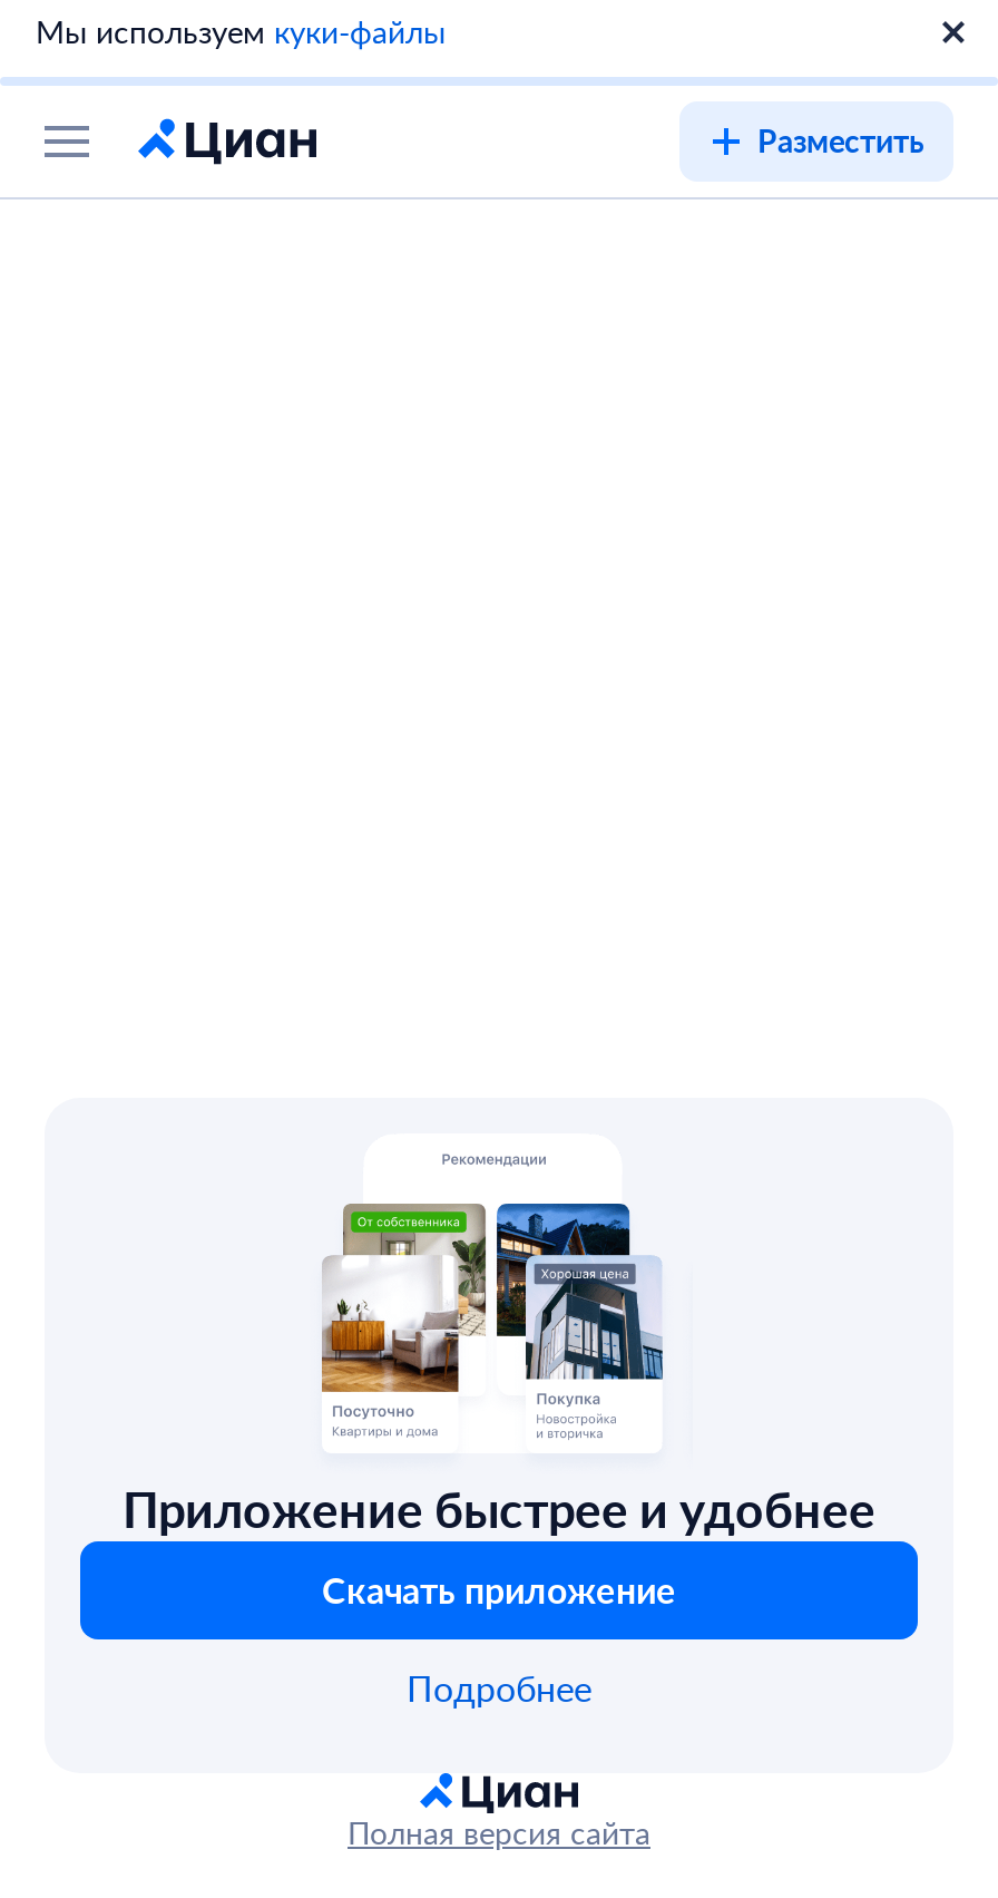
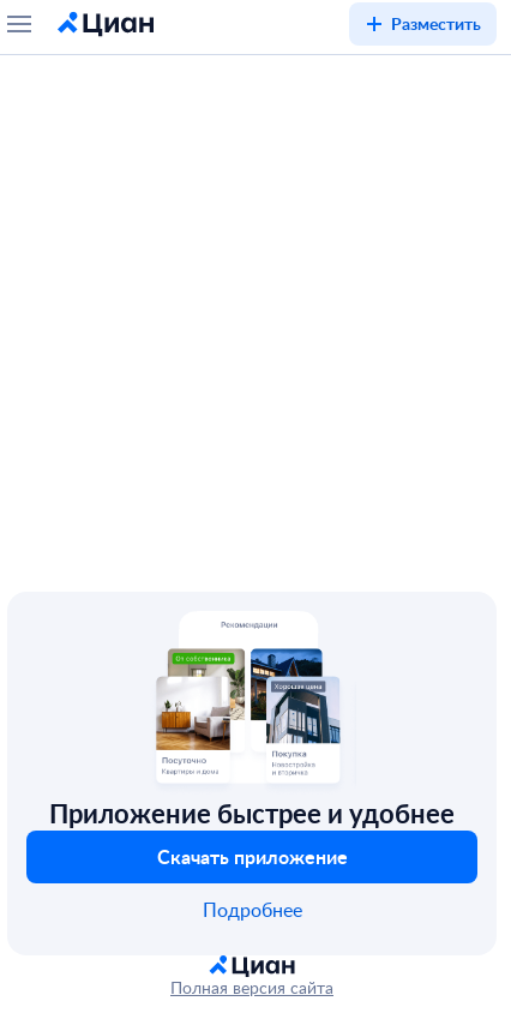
[36,10,446,52] Мы используем куки-файлы -> none
moved [757,119,924,162] -> [391,12,481,35]: Разместить

